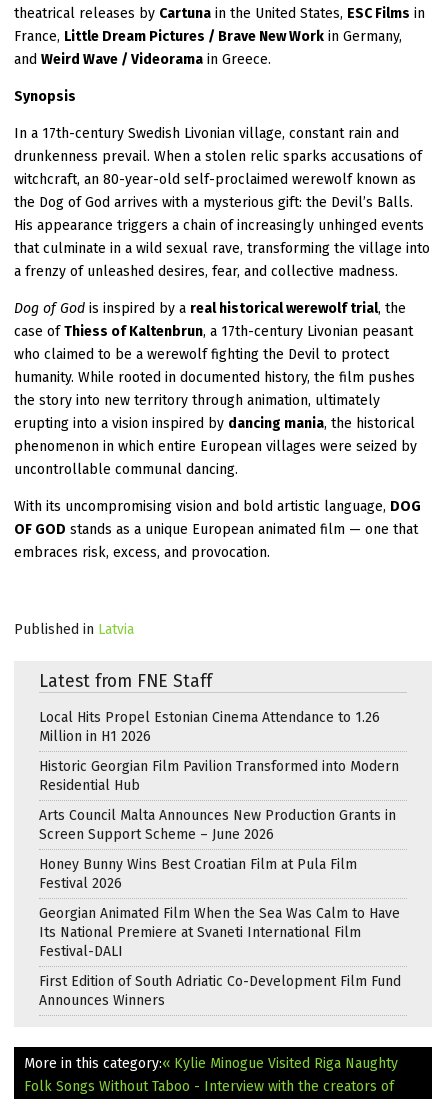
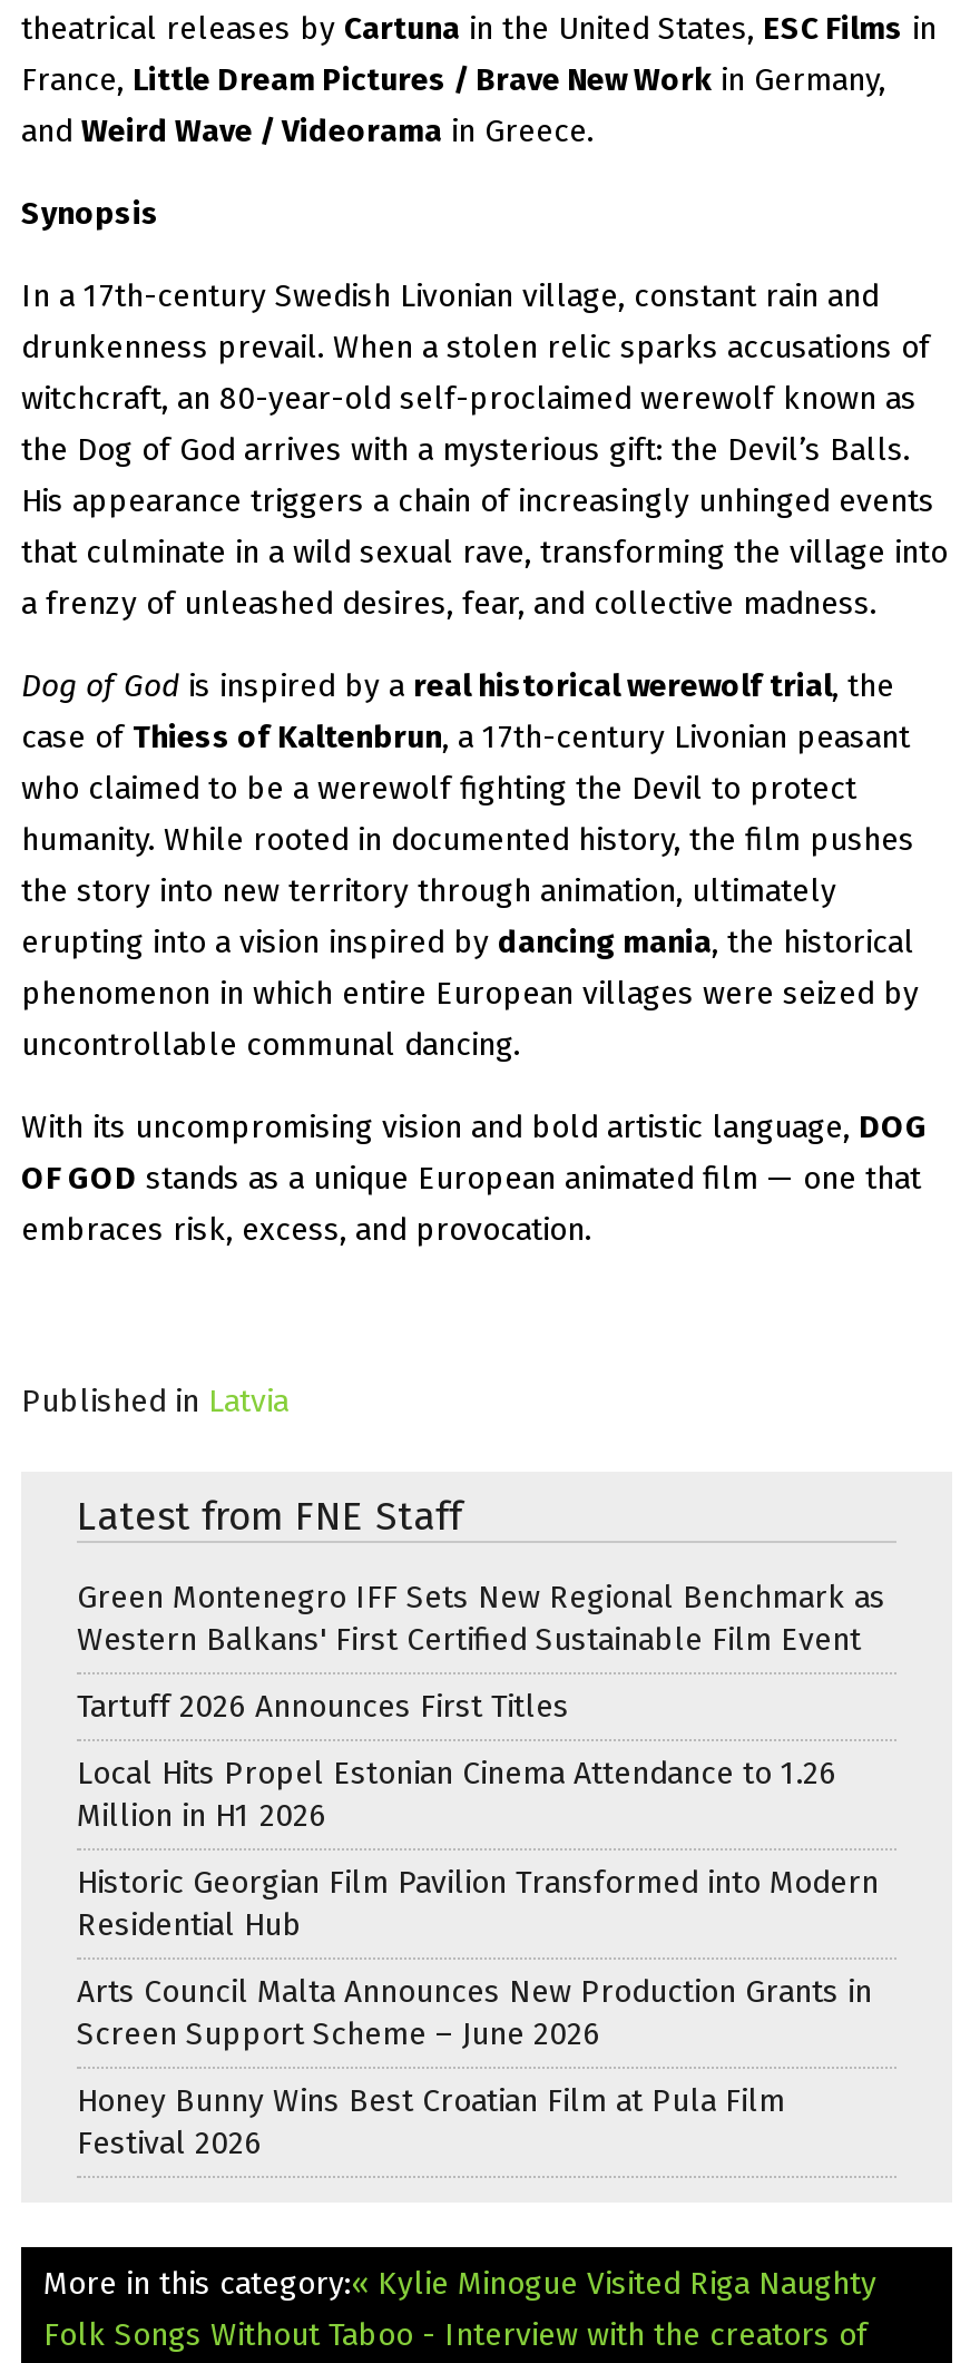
none -> [77,1578,885,1726] Green Montenegro IFF Sets New Regional Benchmark as | Western Balkans' First Certified Sustainable Film Event | Tartuff 2026 Announces First Titles
moved [39,709,399,892] -> [77,1754,879,2162]: Local Hits Propel Estonian Cinema Attendance to 1.26 | Million in H1 2026 | Historic Georgian Film Pavilion Transformed into Modern | Residential Hub | Arts Council Malta Announces New Production Grants in | Screen Support Scheme – June 2026 | Honey Bunny Wins Best Croatian Film at Pula Film | Festival 2026
[39,905,401,1009] Georgian Animated Film When the Sea Was Calm to Have | Its National Premiere at Svaneti International Film | Festival-DALI | First Edition of South Adriatic Co-Development Film Fund | Announces Winners -> none

